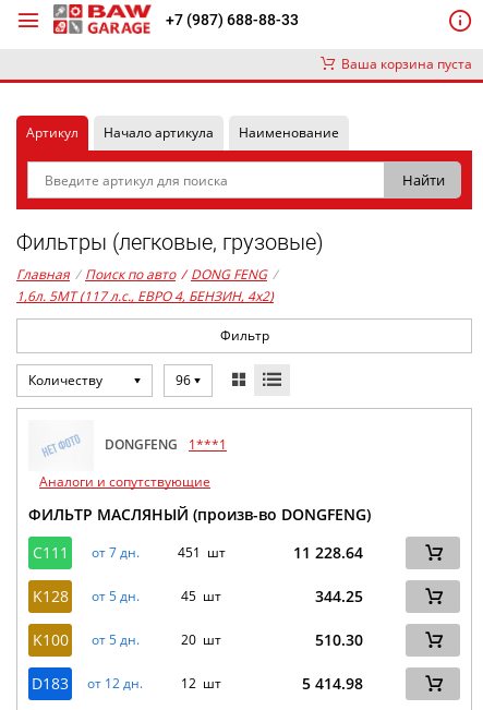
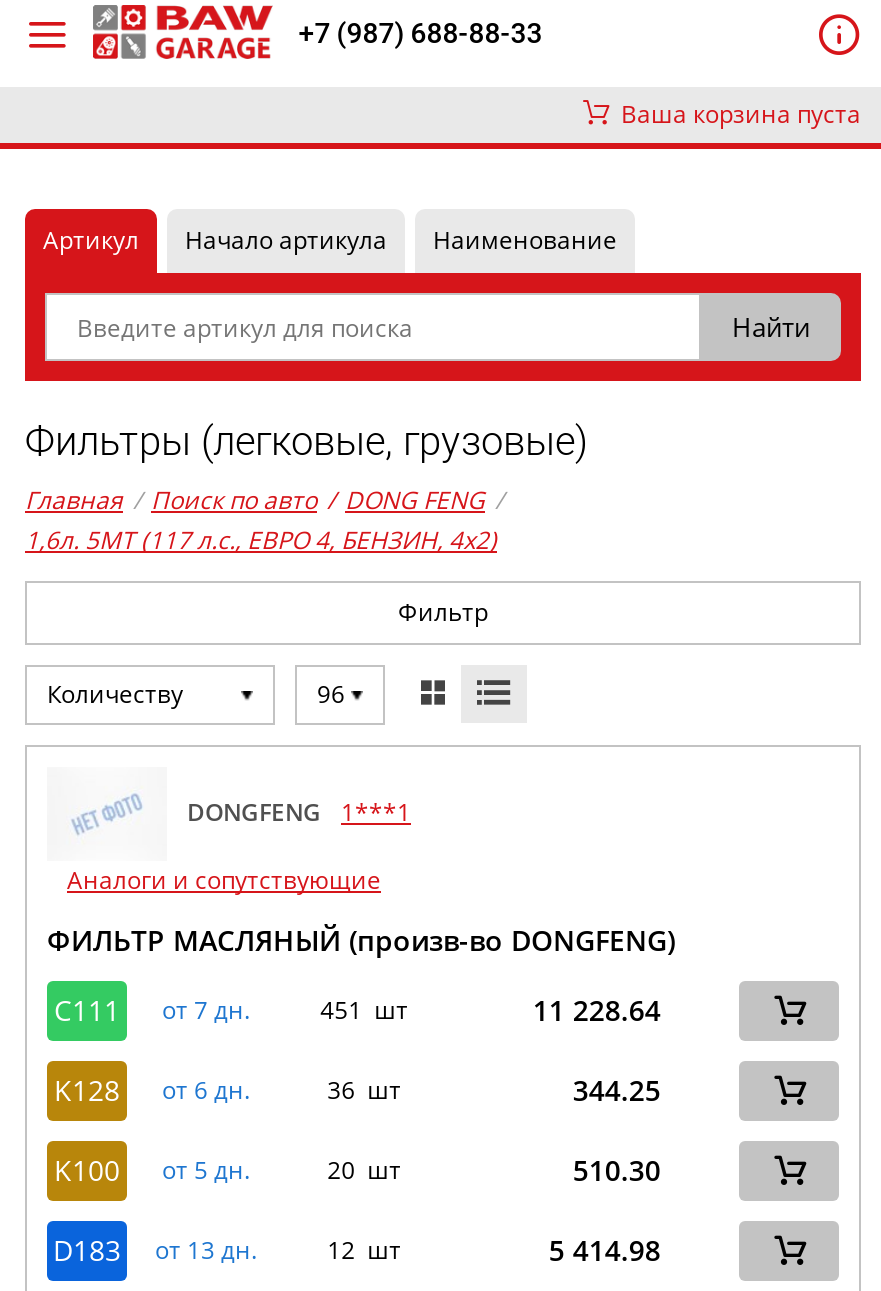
[32,585,139,606] K128 от 5 дн. -> [54,1071,250,1109] K128 от 6 дн.
[181,587,222,605] 45 шт -> [327,1073,401,1107] 36 шт
[32,673,143,693] D183 от 12 дн. -> [53,1231,257,1269] D183 от 13 дн.

